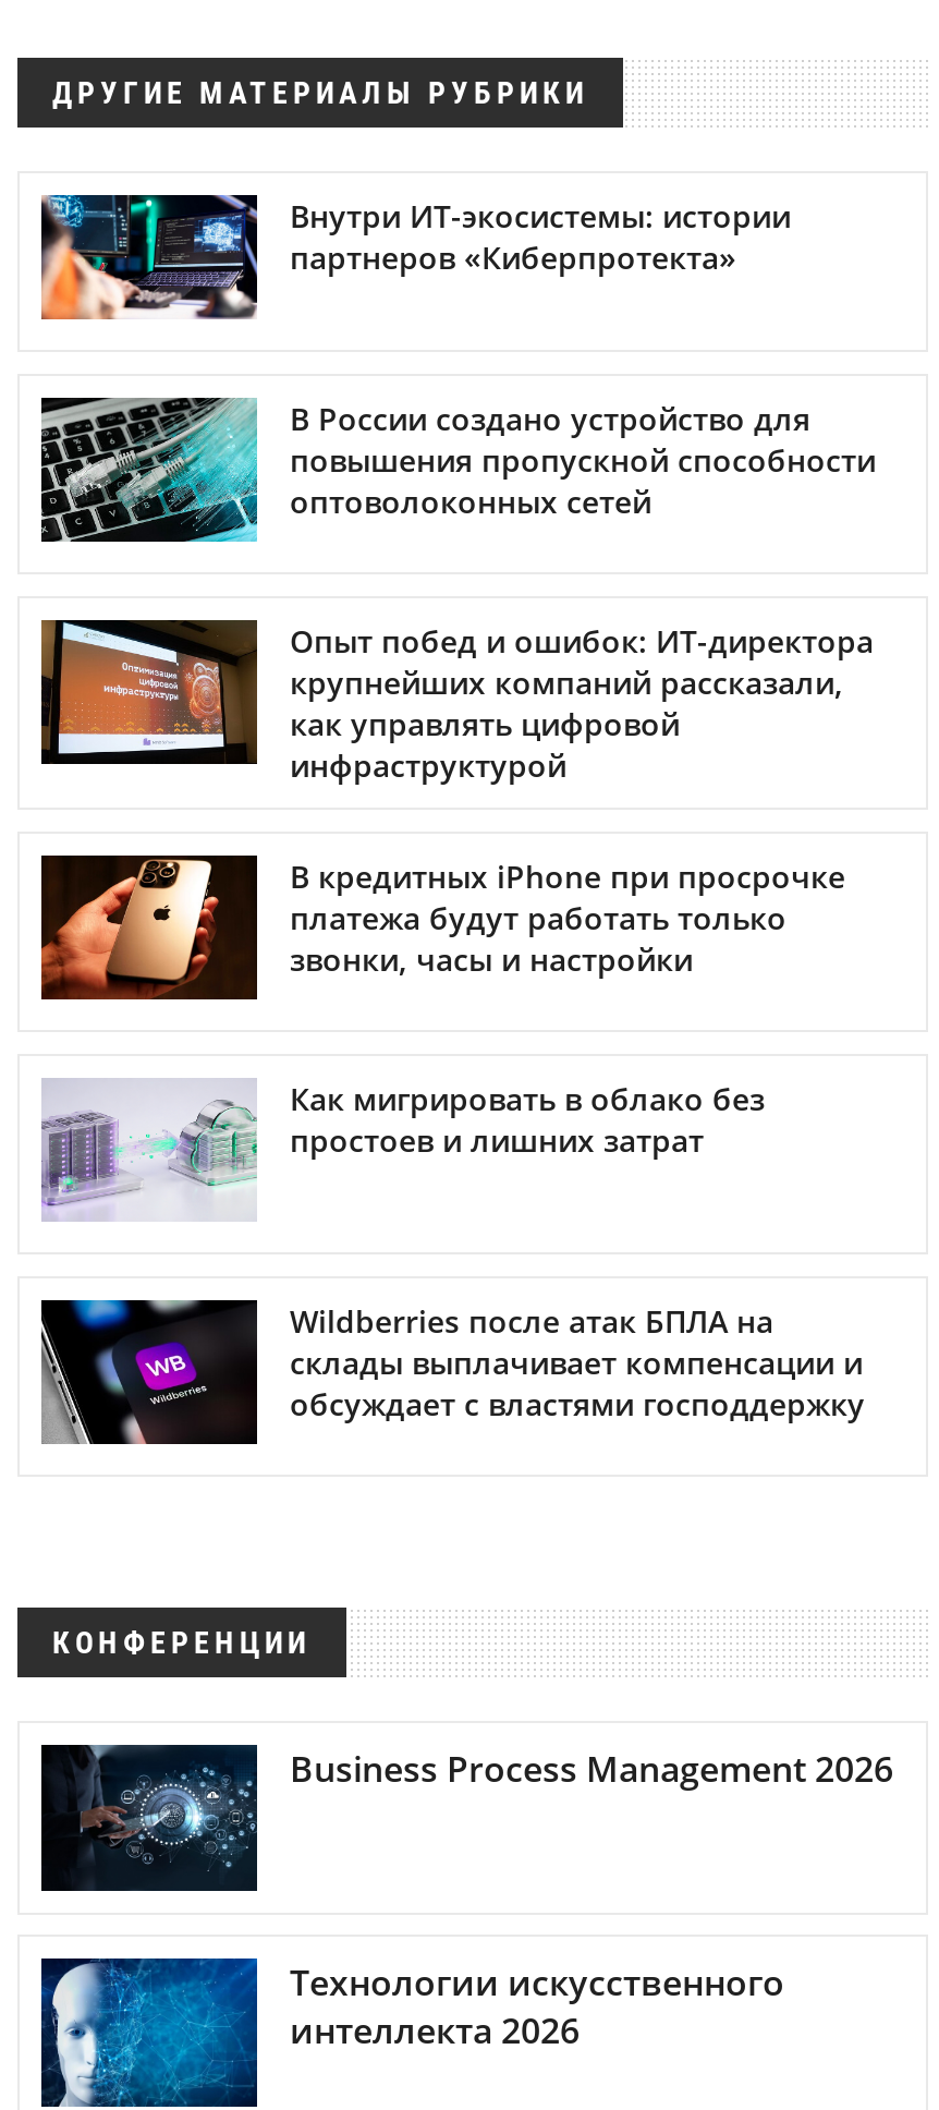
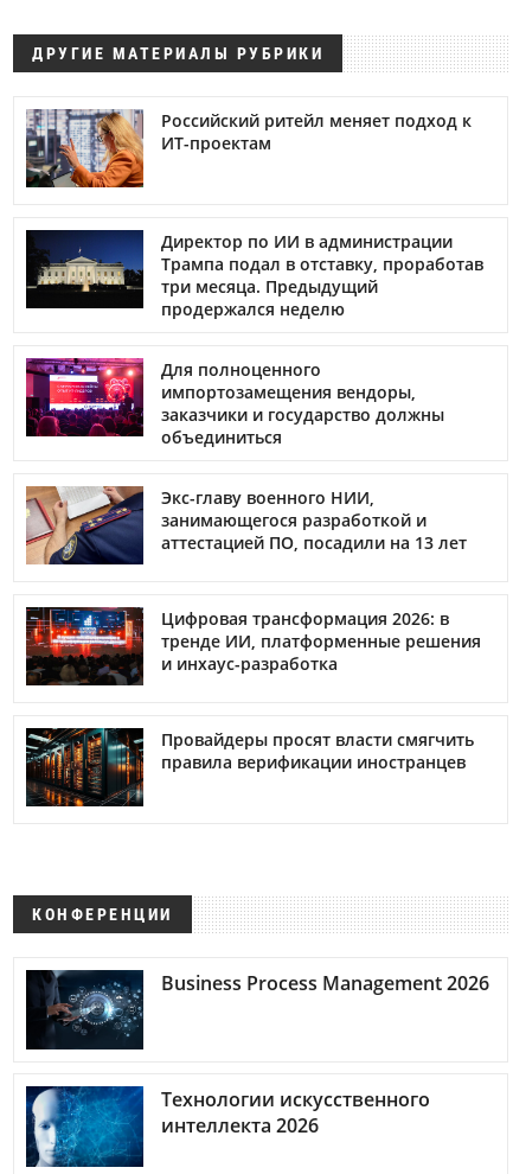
[39,194,791,322] [image] | Внутри ИТ-экосистемы: истории | партнеров «Киберпротекта» -> [25,109,472,189] [image] | Российский ритейл меняет подход к | ИТ-проектам
[41,396,876,544] [image] | В России создано устройство для | повышения пропускной способности | оптоволоконных сетей -> [26,229,483,321] [image] | Директор по ИИ в администрации | Трампа подал в отставку, проработав | три месяца. Предыдущий | продержался неделю
[39,618,874,786] [image] | Опыт побед и ошибок: ИТ-директора | крупнейших компаний рассказали, | как управлять цифровой | инфраструктурой -> [25,357,444,449] [image] | Для полноценного | импортозамещения вендоры, | заказчики и государство должны | объединиться
[39,853,845,1002] [image] | В кредитных iPhone при просрочке | платежа будут работать только | звонки, часы и настройки -> [25,485,467,566] [image] | Экс-главу военного НИИ, | занимающегося разработкой и | аттестацией ПО, посадили на 13 лет
[41,1078,765,1222] [image] | Как мигрировать в облако без | простоев и лишних затрат -> [25,606,481,687] [image] | Цифровая трансформация 2026: в | тренде ИИ, платформенные решения | и инхаус-разработка
[41,1298,865,1444] [image] | Wildberries после атак БПЛА на | склады выплачивает компенсации и | обсуждает с властями господдержку -> [26,727,474,806] [image] | Провайдеры просят власти смягчить | правила верификации иностранцев

